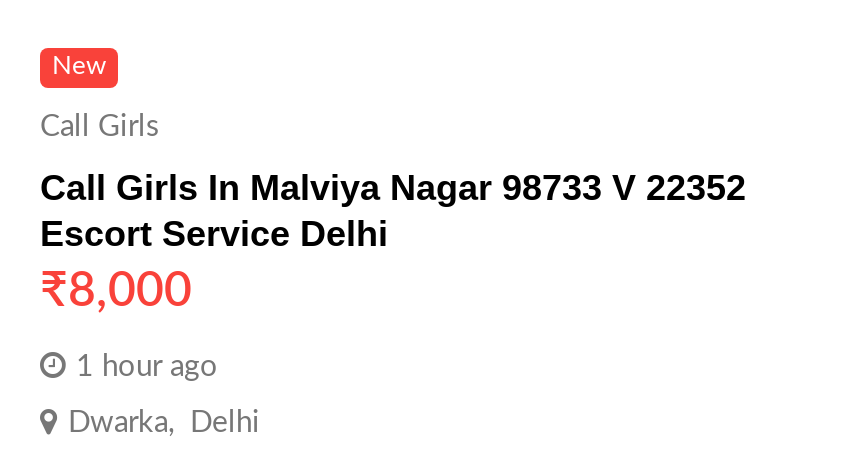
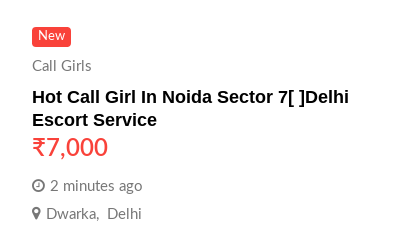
[40,168,746,316] Call Girls In Malviya Nagar 98733 V 22352 | Escort Service Delhi | ₹8,000 -> [32,87,349,161] Hot Call Girl In Noida Sector 7[ ]Delhi | Escort Service | ₹7,000
[76,352,218,382] 1 hour ago -> [50,179,143,194] 2 minutes ago

